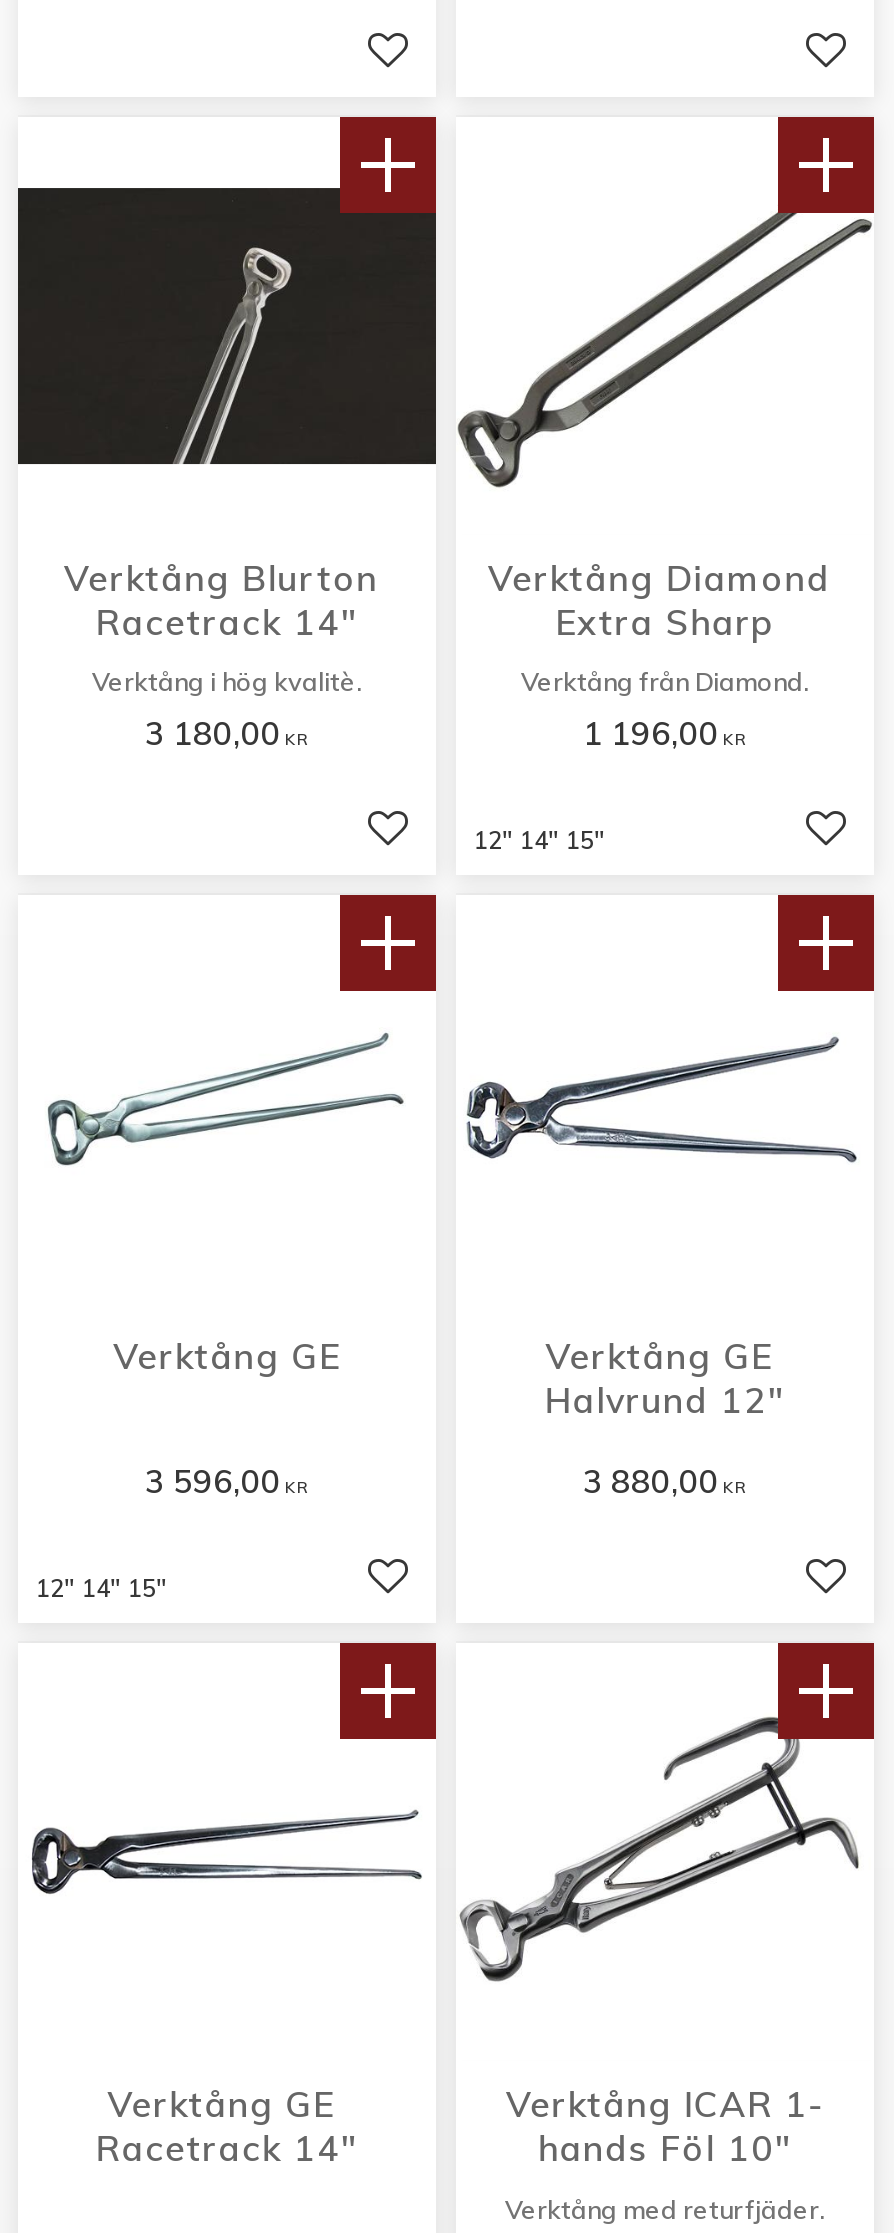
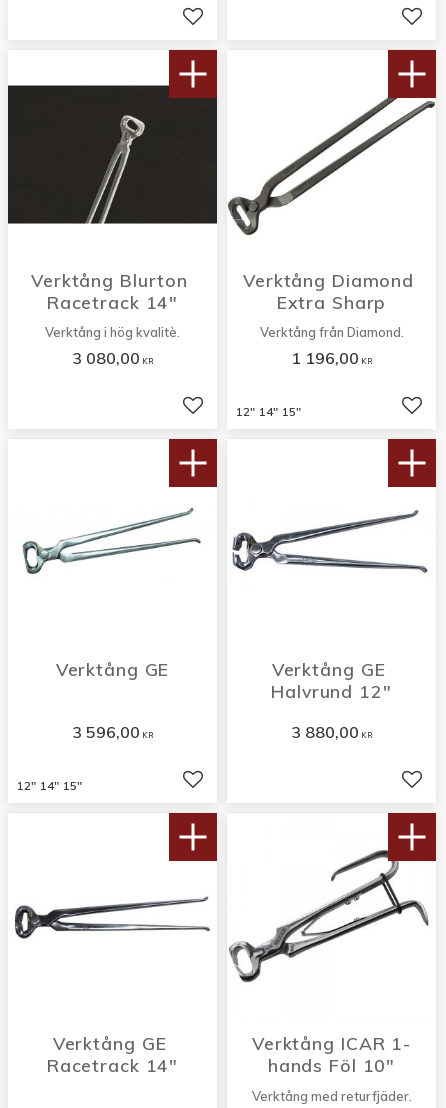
[145,713,309,753] 3 180,00 KR -> [71,348,153,368] 3 080,00 KR

